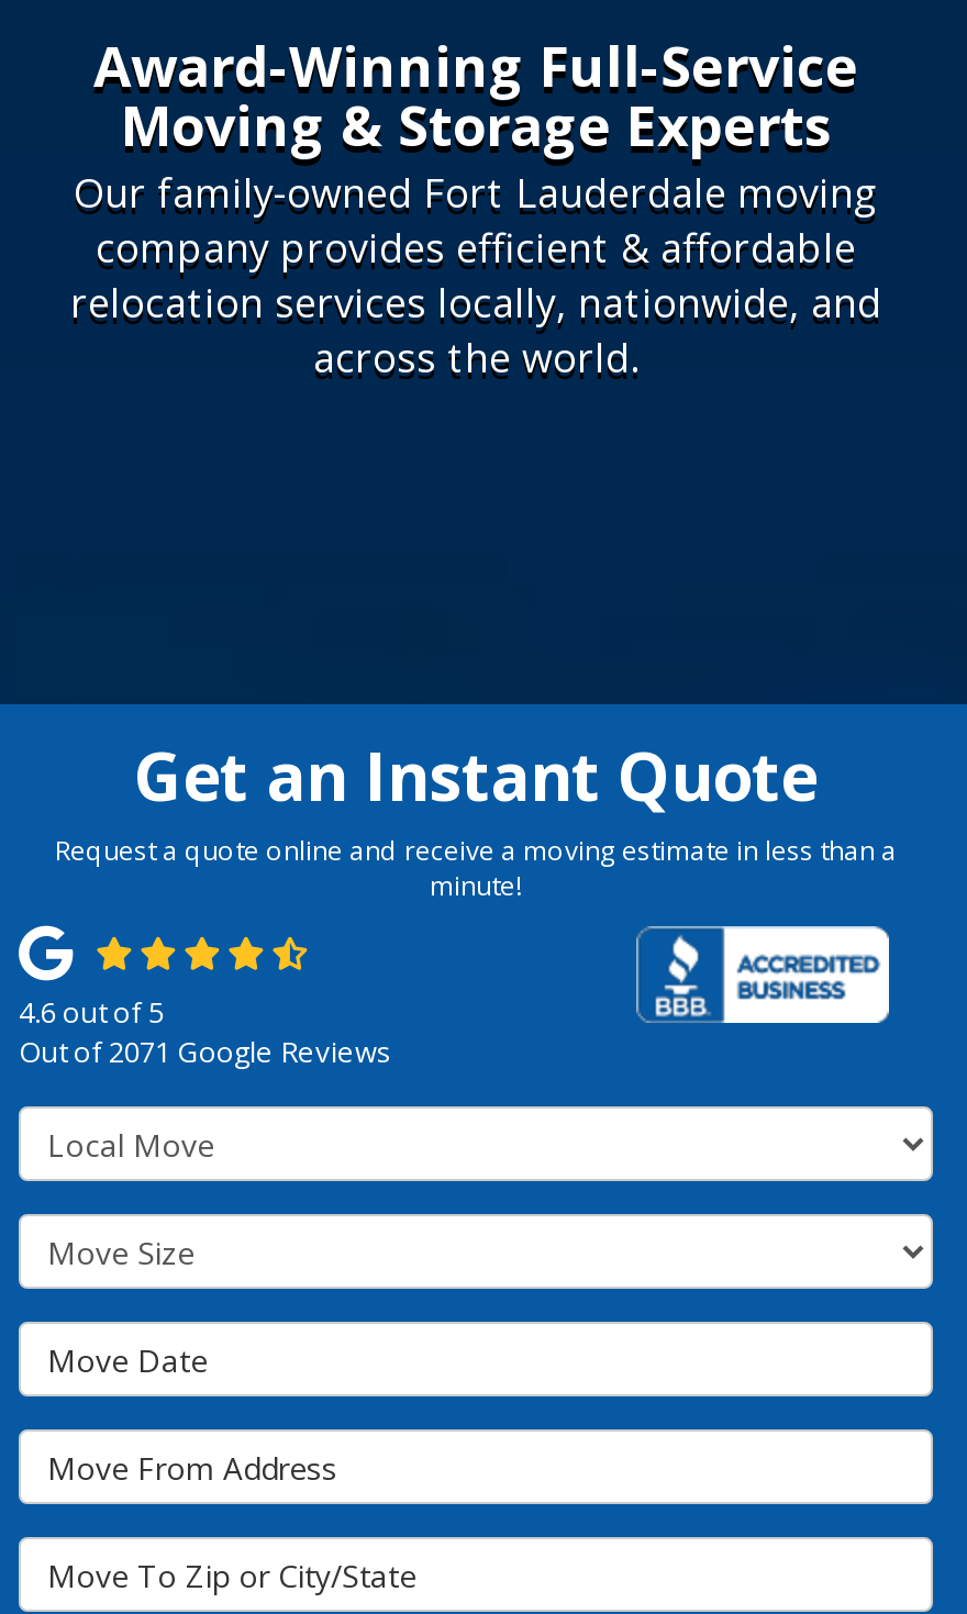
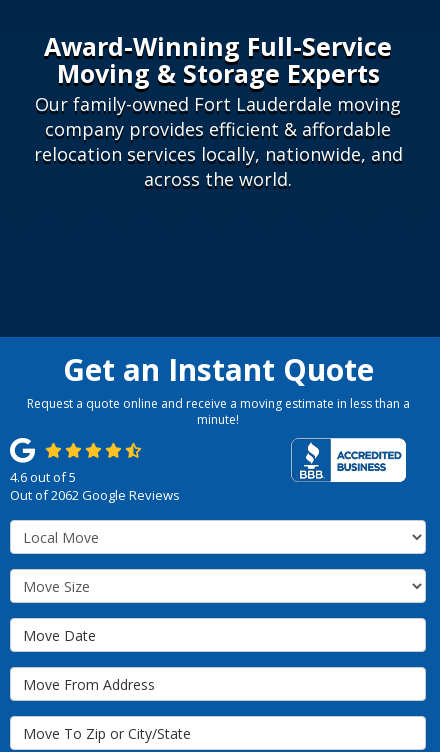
[19,1032,392,1071] Out of 2071 Google Reviews -> [10,486,180,504] Out of 2062 Google Reviews

